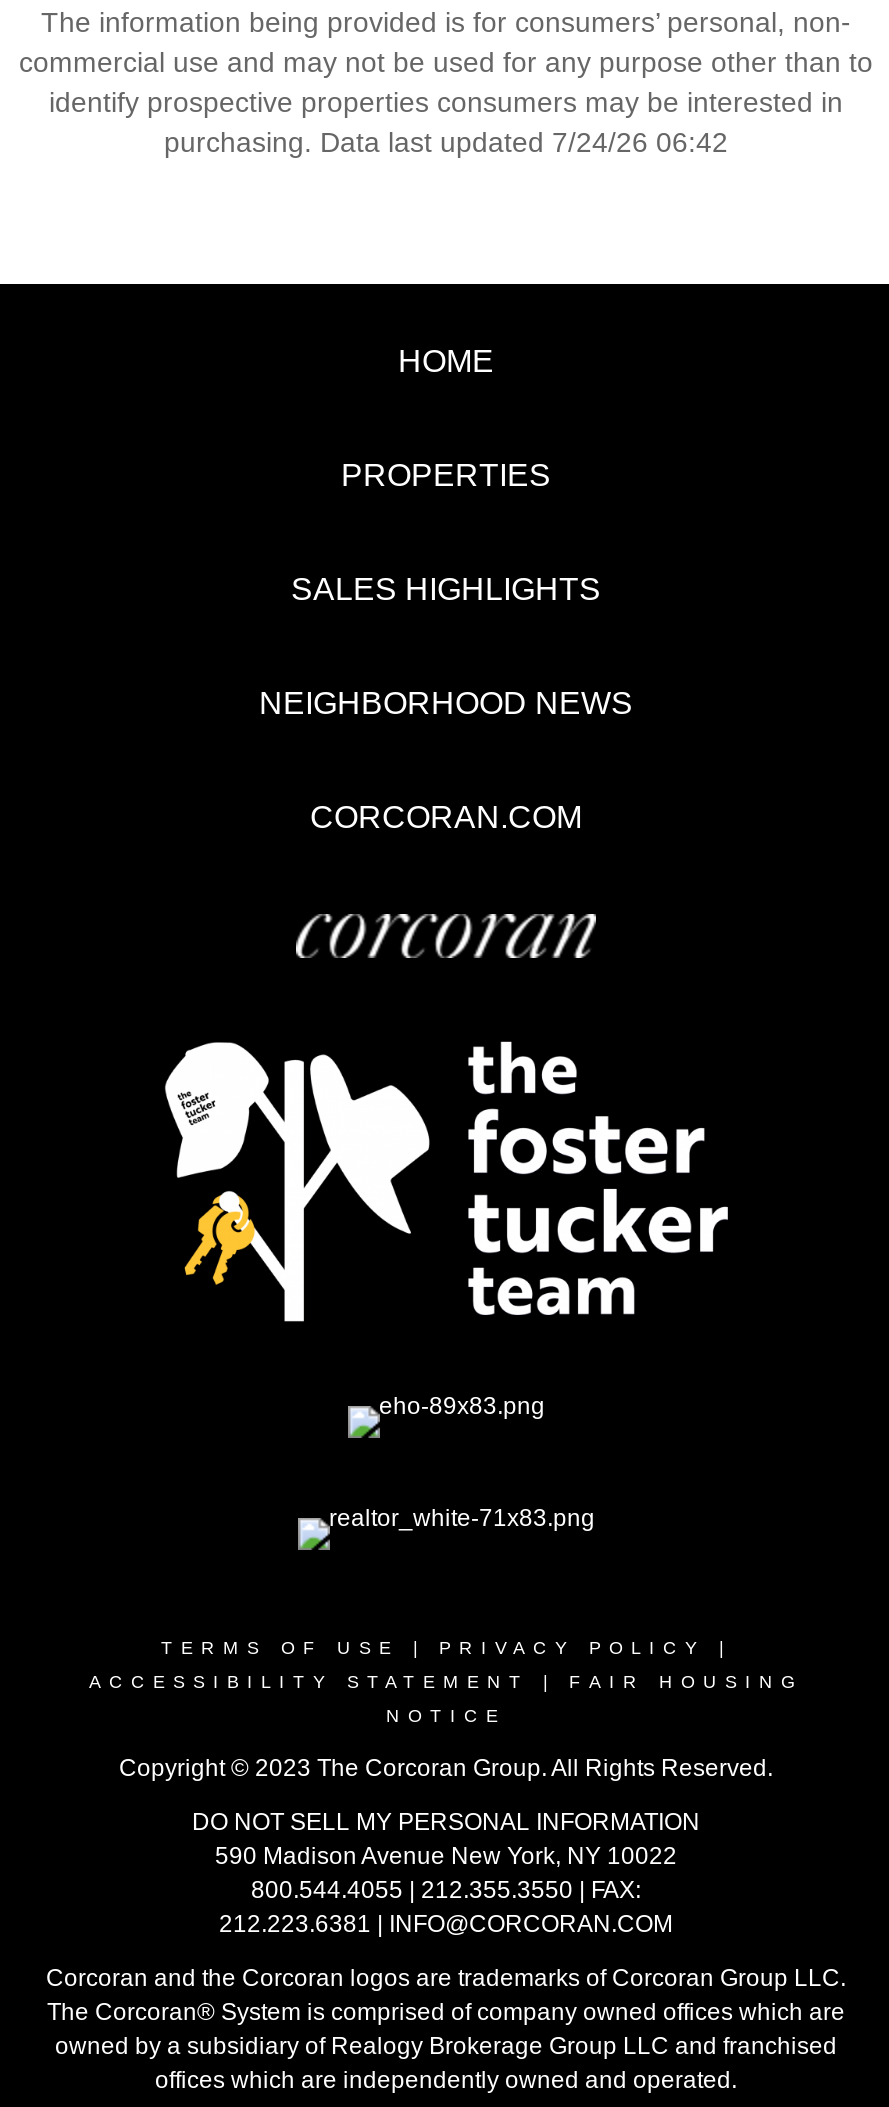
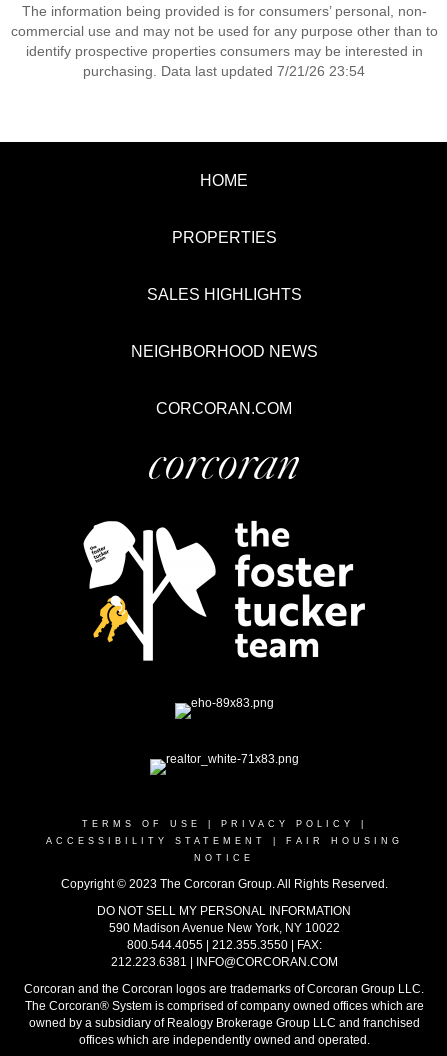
[164,126,728,158] purchasing. Data last updated 7/24/26 06:42 -> [83,63,365,79] purchasing. Data last updated 7/21/26 23:54

